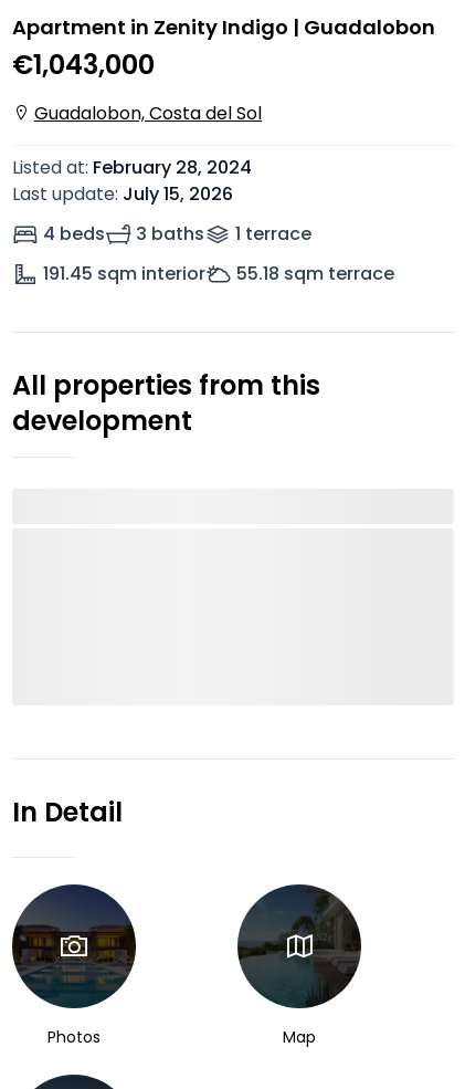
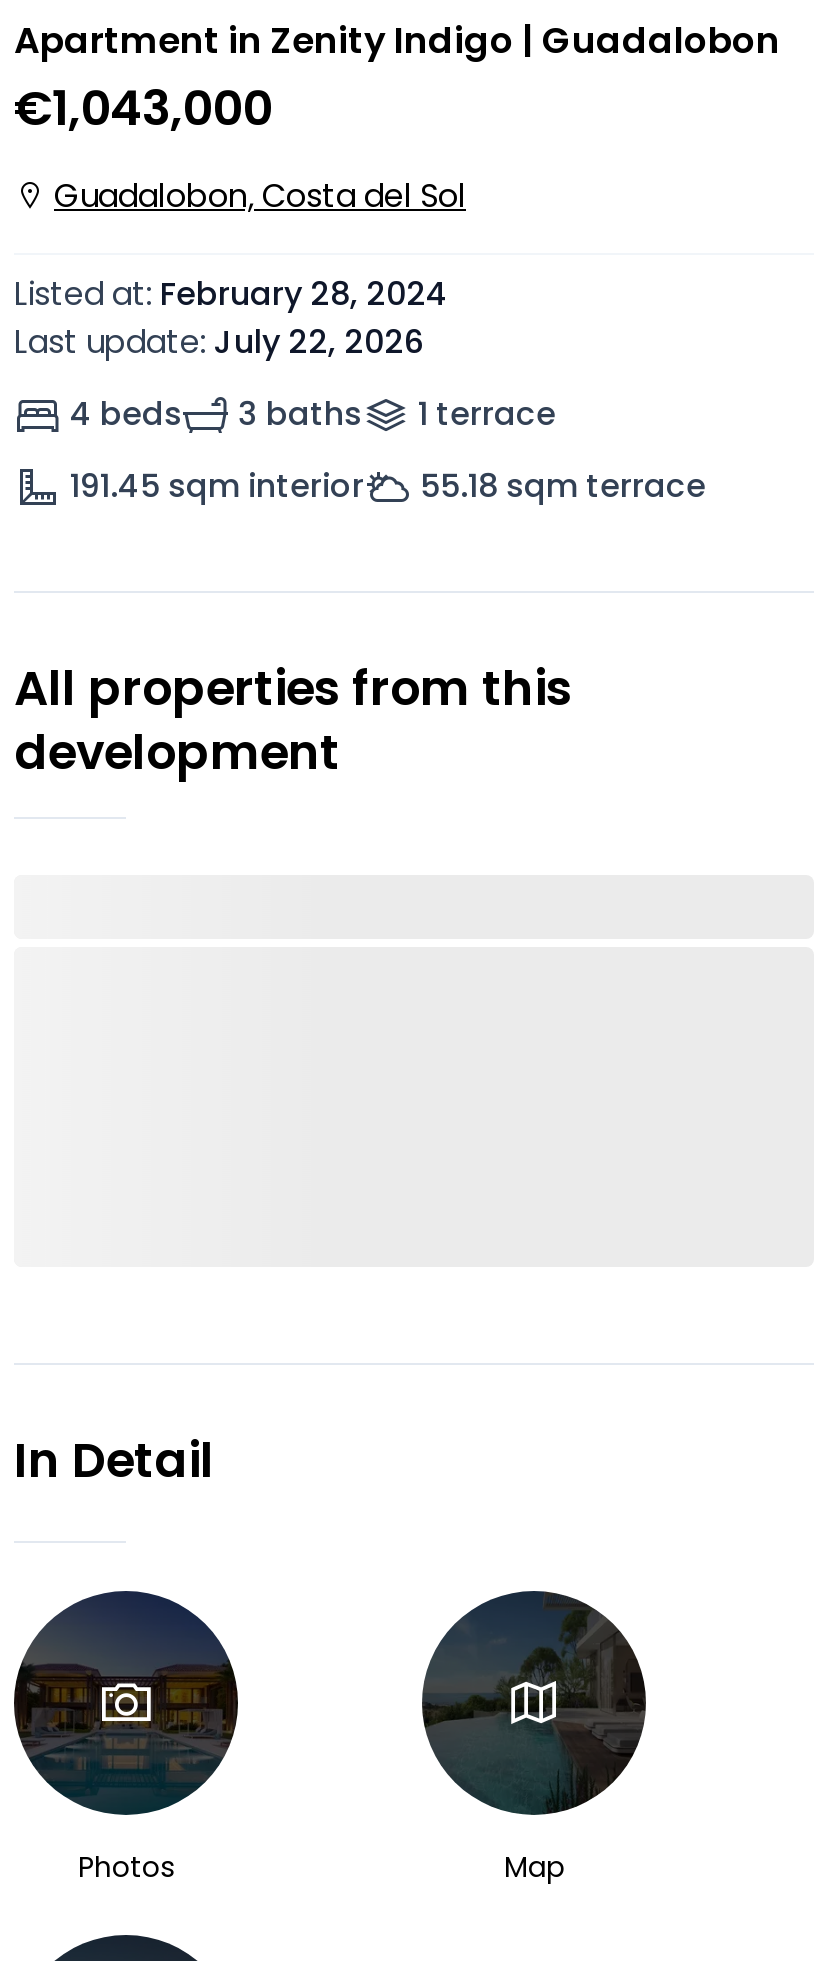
[12,181,233,207] Last update: July 15, 2026 -> [14,319,424,365] Last update: July 22, 2026

